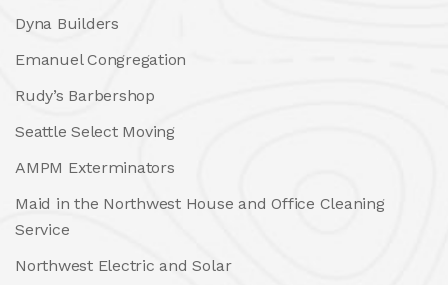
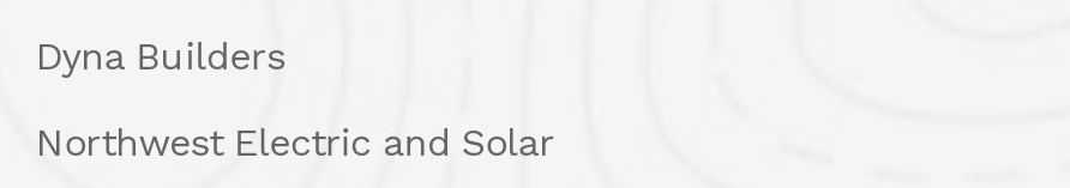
[15,50,385,239] Emanuel Congregation | Rudy’s Barbershop | Seattle Select Moving | AMPM Exterminators | Maid in the Northwest House and Office Cleaning | Service -> none

